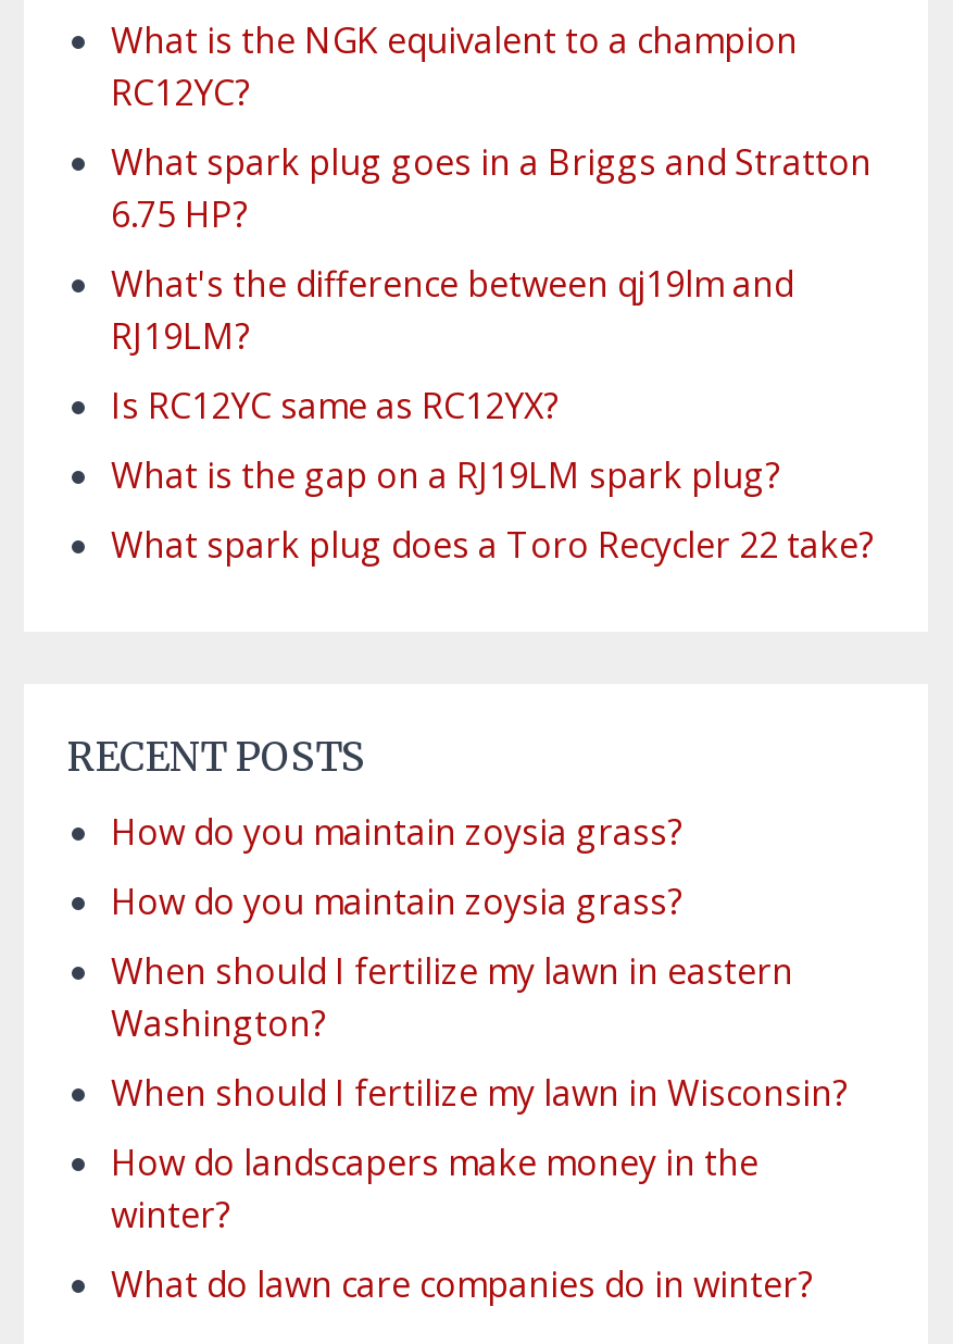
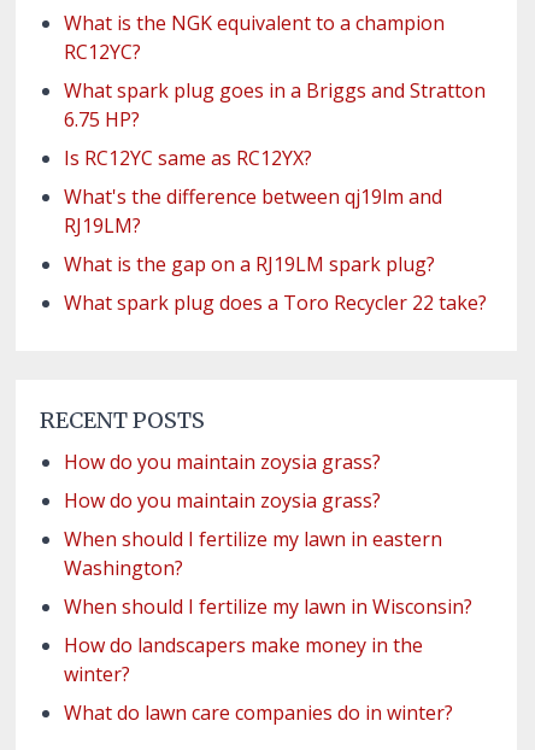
moved [111,259,793,359] -> [64,183,442,238]: What's the difference between qj19lm and | RJ19LM?
moved [111,381,559,428] -> [64,144,312,171]: Is RC12YC same as RC12YX?

